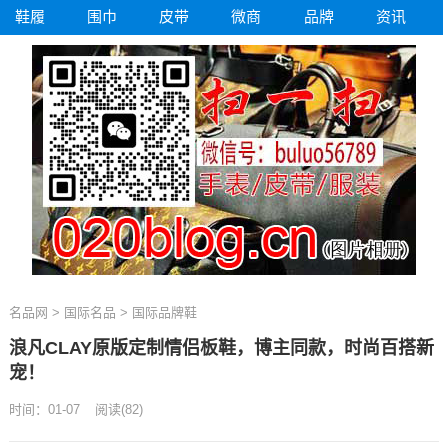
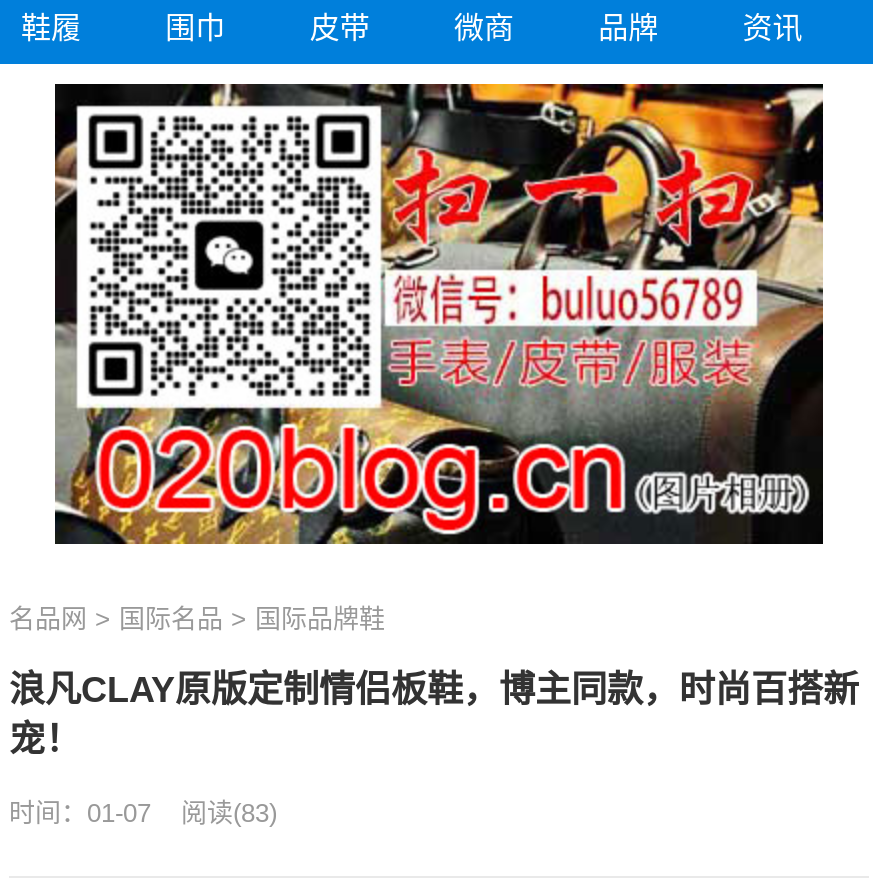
[9,402,143,417] 时间：01-07 阅读(82) -> [9,798,277,828] 时间：01-07 阅读(83)

